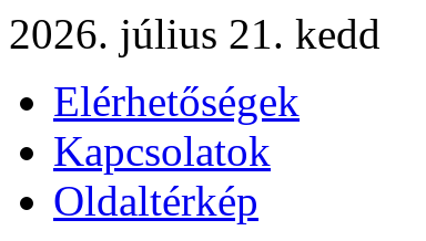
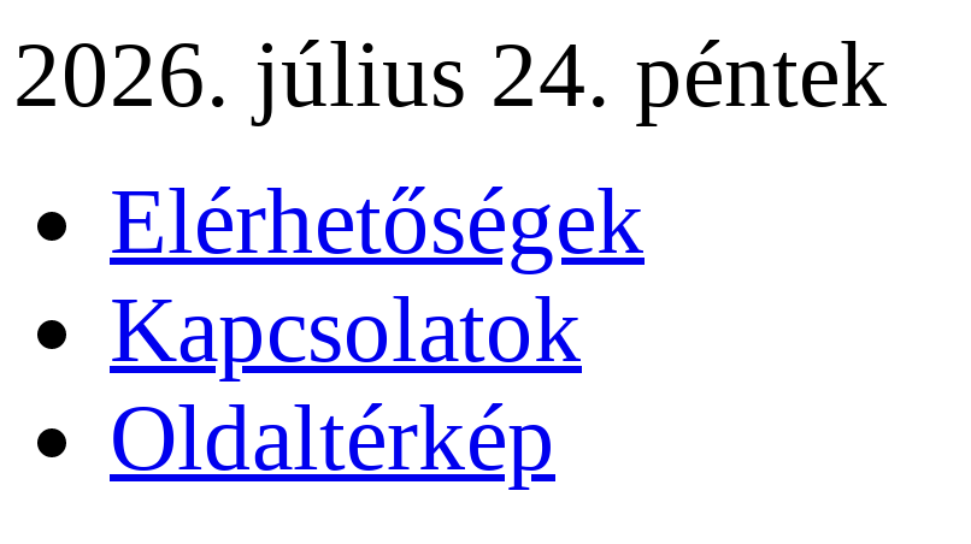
[9,10,381,57] 2026. július 21. kedd -> [13,22,888,125] 2026. július 24. péntek

